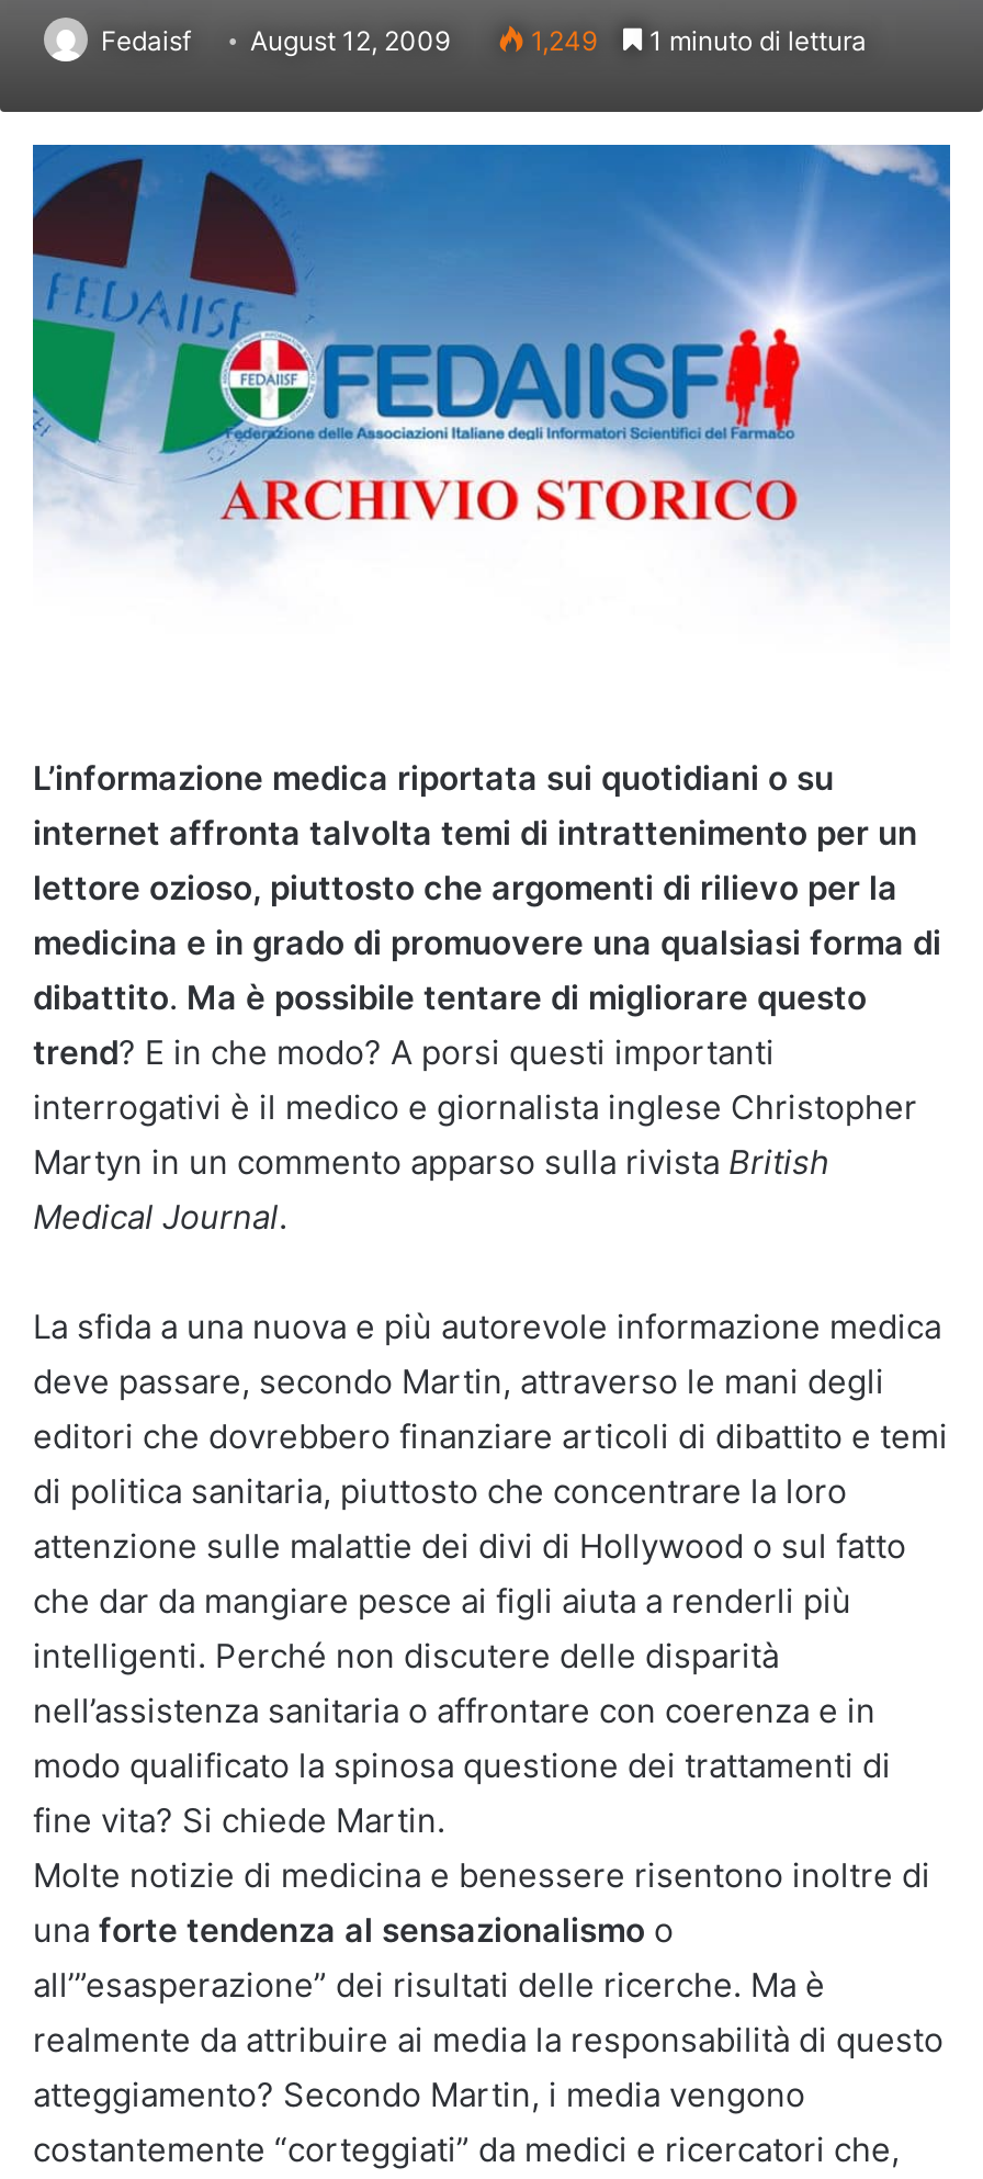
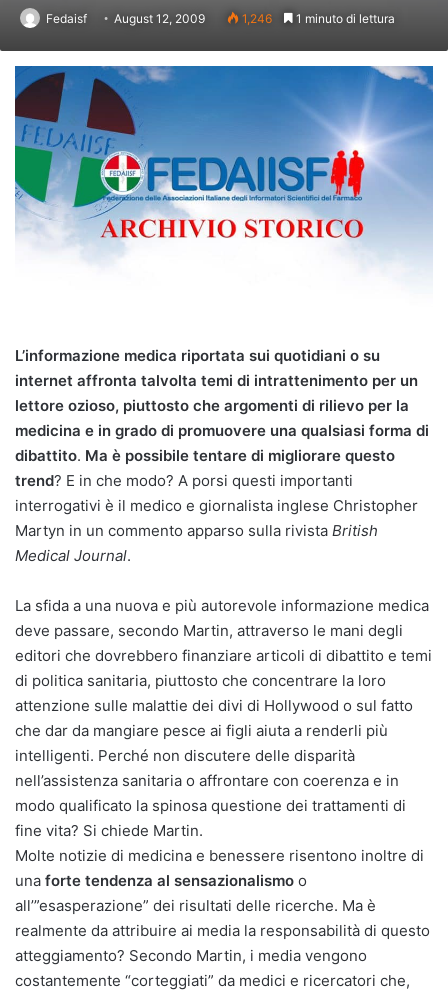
[524,25,867,58] 1,249 1 minuto di lettura -> [239,11,395,26] 1,246 1 minuto di lettura

